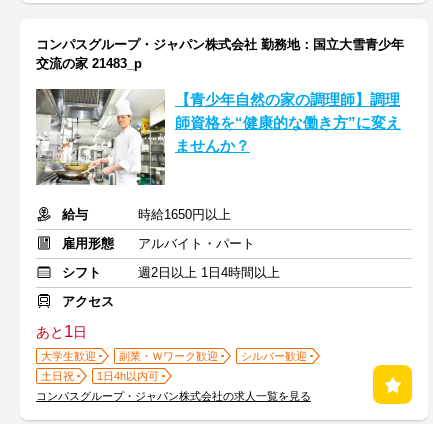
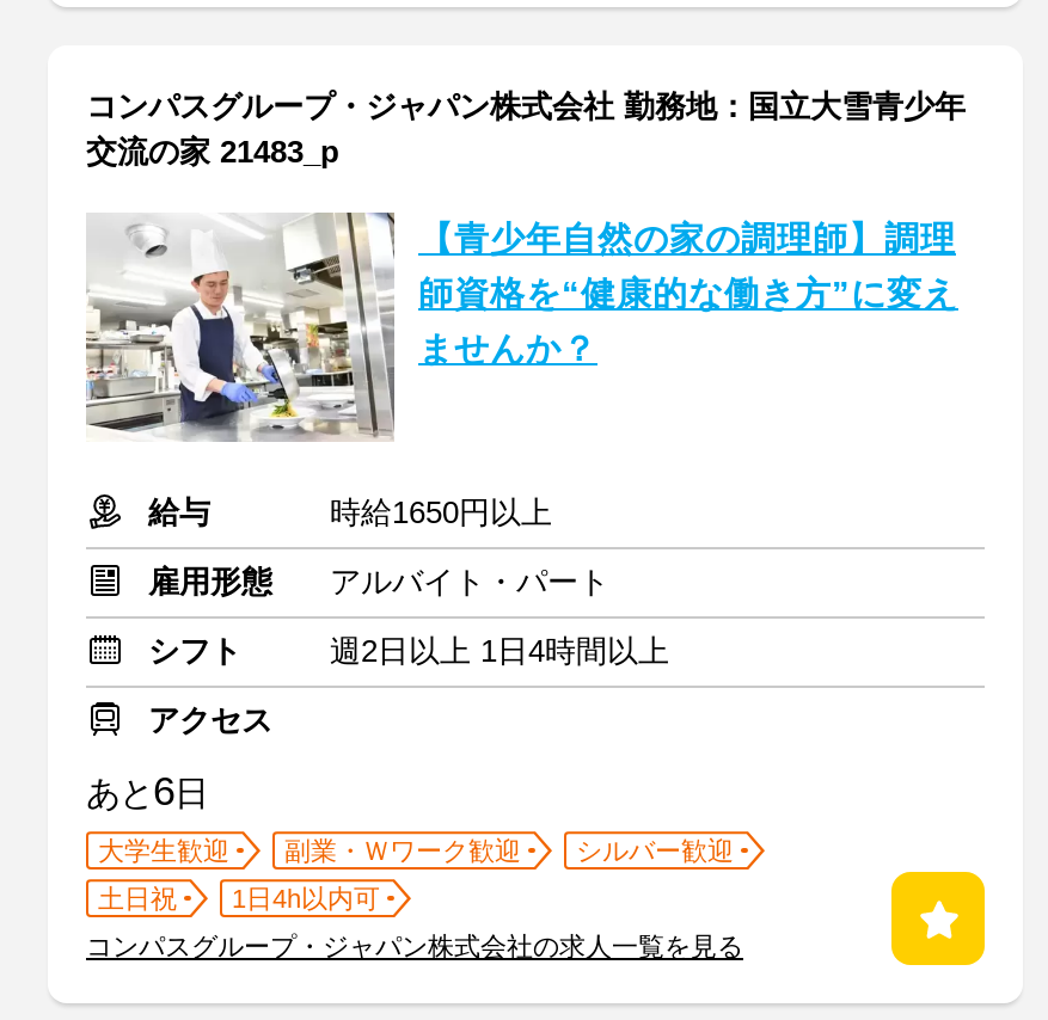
[35,88,166,186] [image] -> [86,213,394,442] [image]
[36,322,87,341] あと1日 -> [86,769,208,815] あと6日

